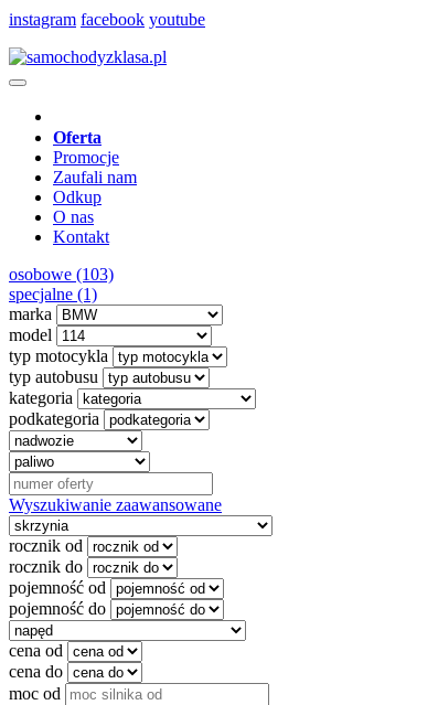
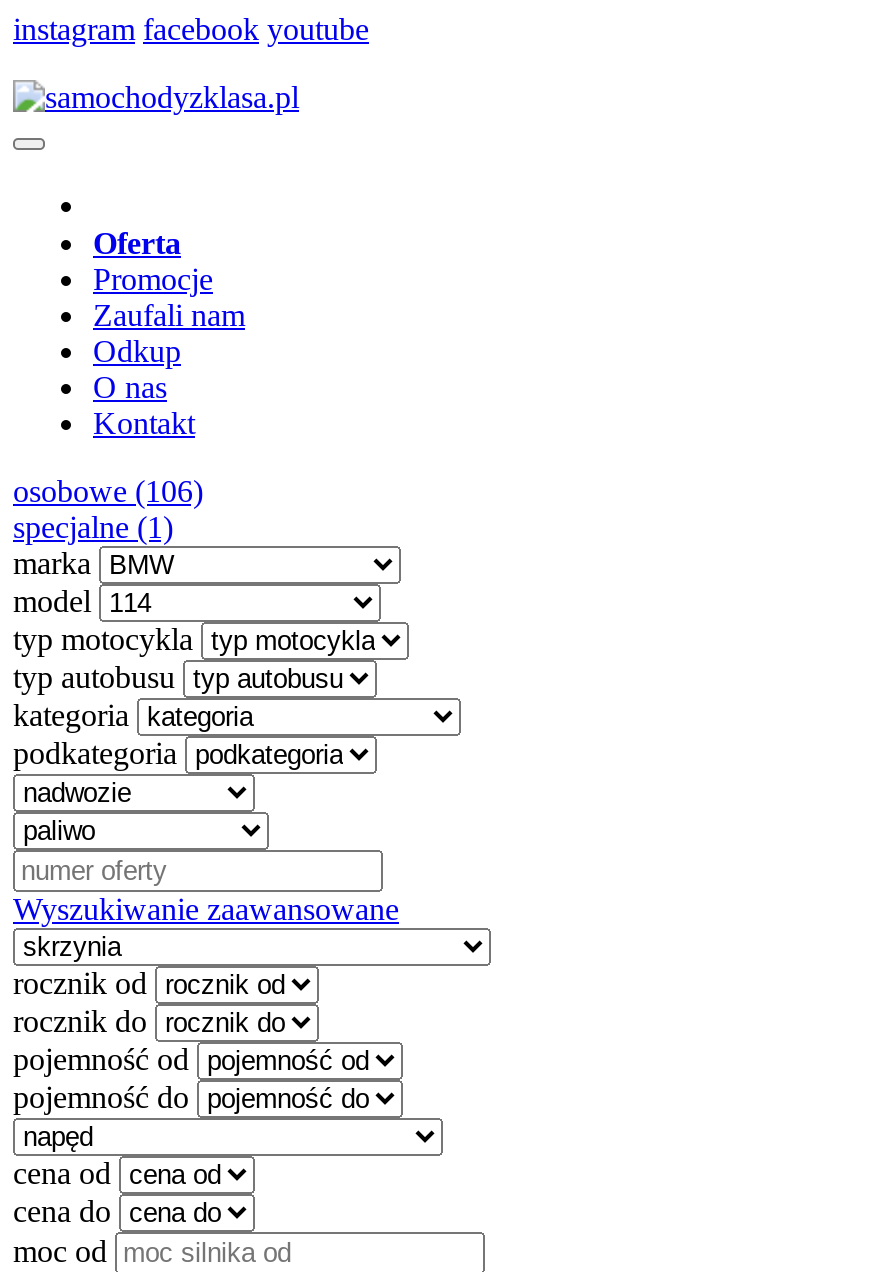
[9,265,114,284] osobowe (103) -> [13,474,203,508] osobowe (106)

